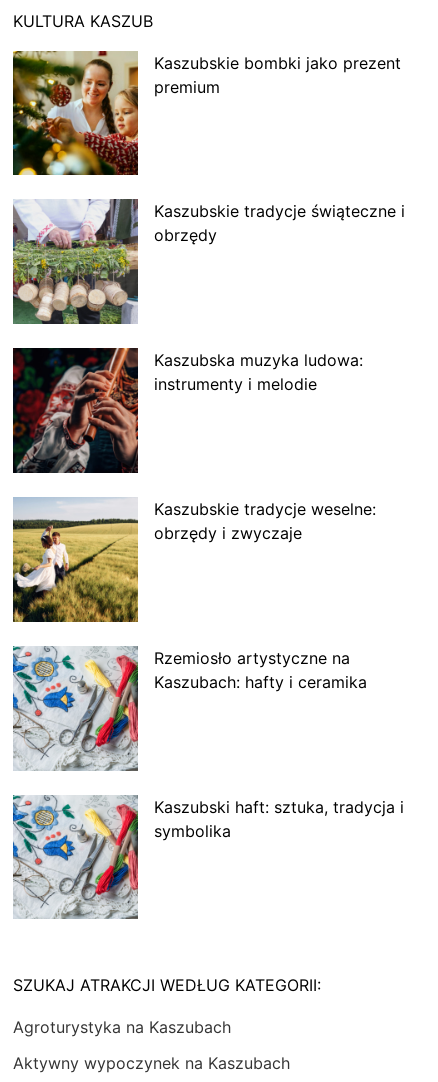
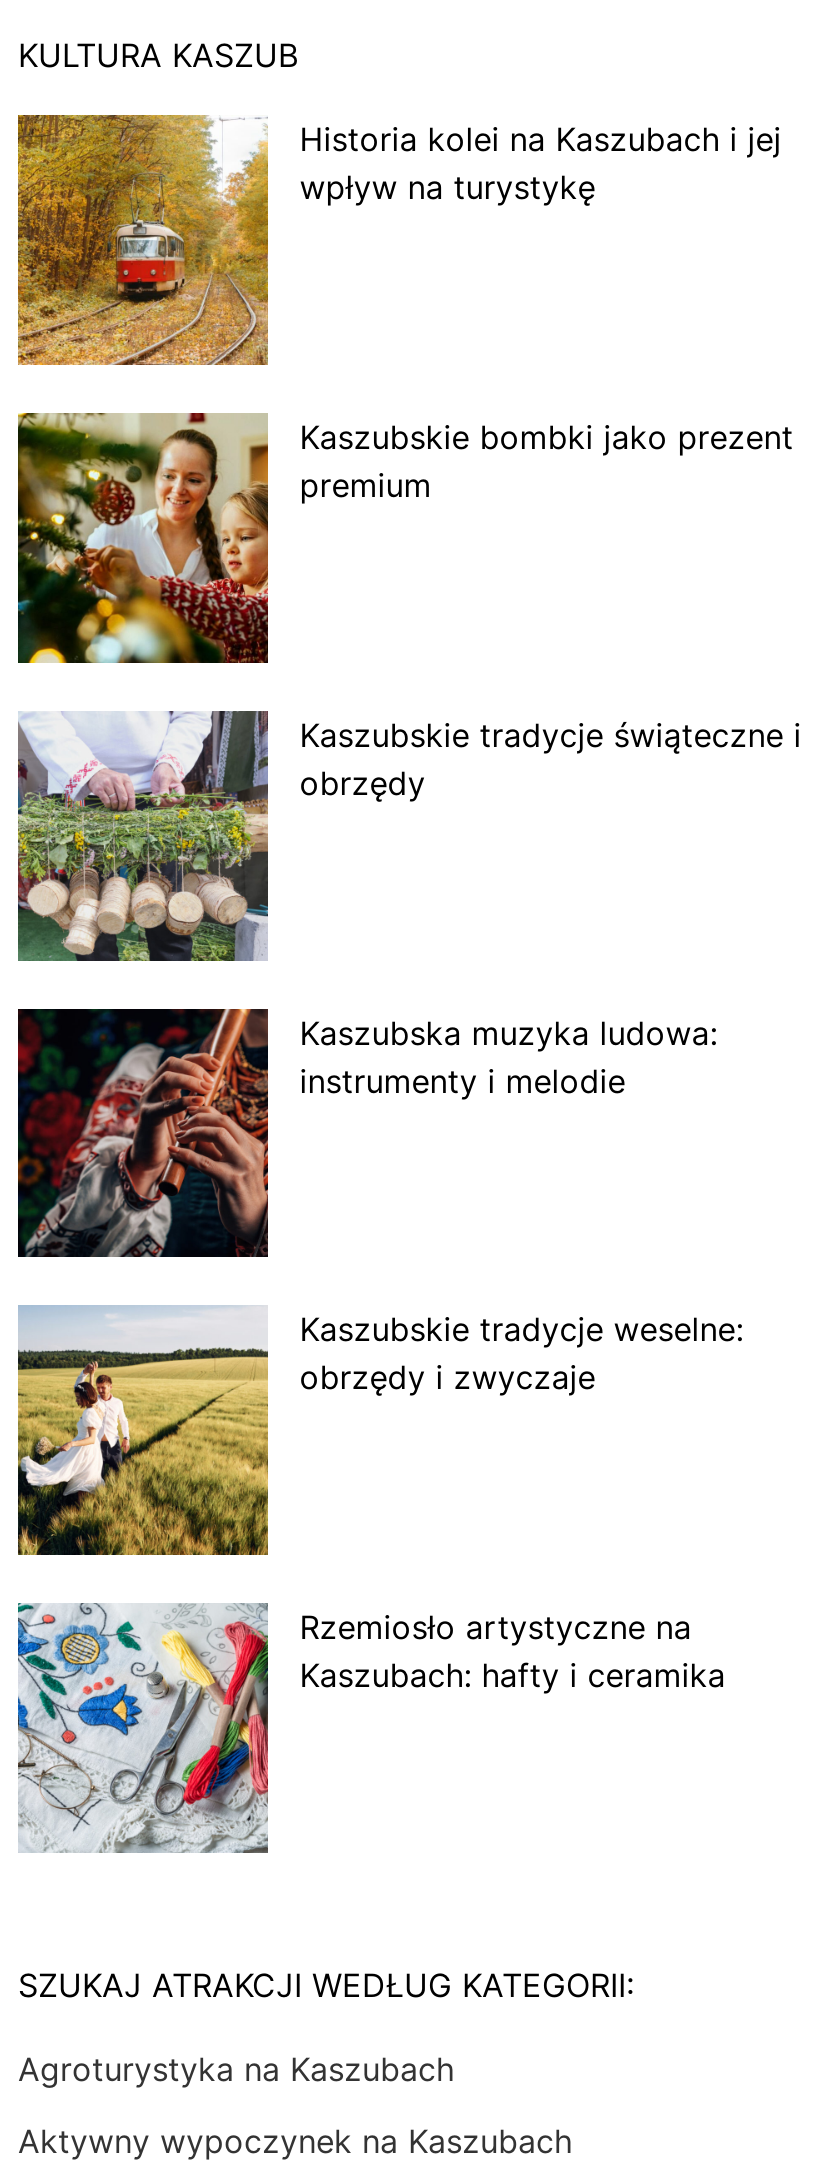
none -> [16,114,782,366] [image] | Historia kolei na Kaszubach i jej | wpływ na turystykę
moved [11,49,405,692] -> [14,410,802,1695]: [image] | Kaszubskie bombki jako prezent | premium | ... | Rzemiosło artystyczne na | Kaszubach: hafty i ceramika
moved [11,644,140,773] -> [14,1600,272,1858]: [image]
[154,797,404,841] Kaszubski haft: sztuka, tradycja i | symbolika -> none

